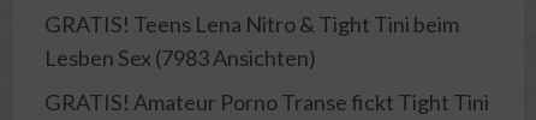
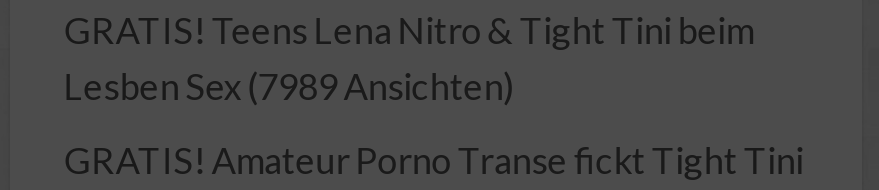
[44,45,316,71] Lesben Sex (7983 Ansichten) -> [63,64,515,108] Lesben Sex (7989 Ansichten)

